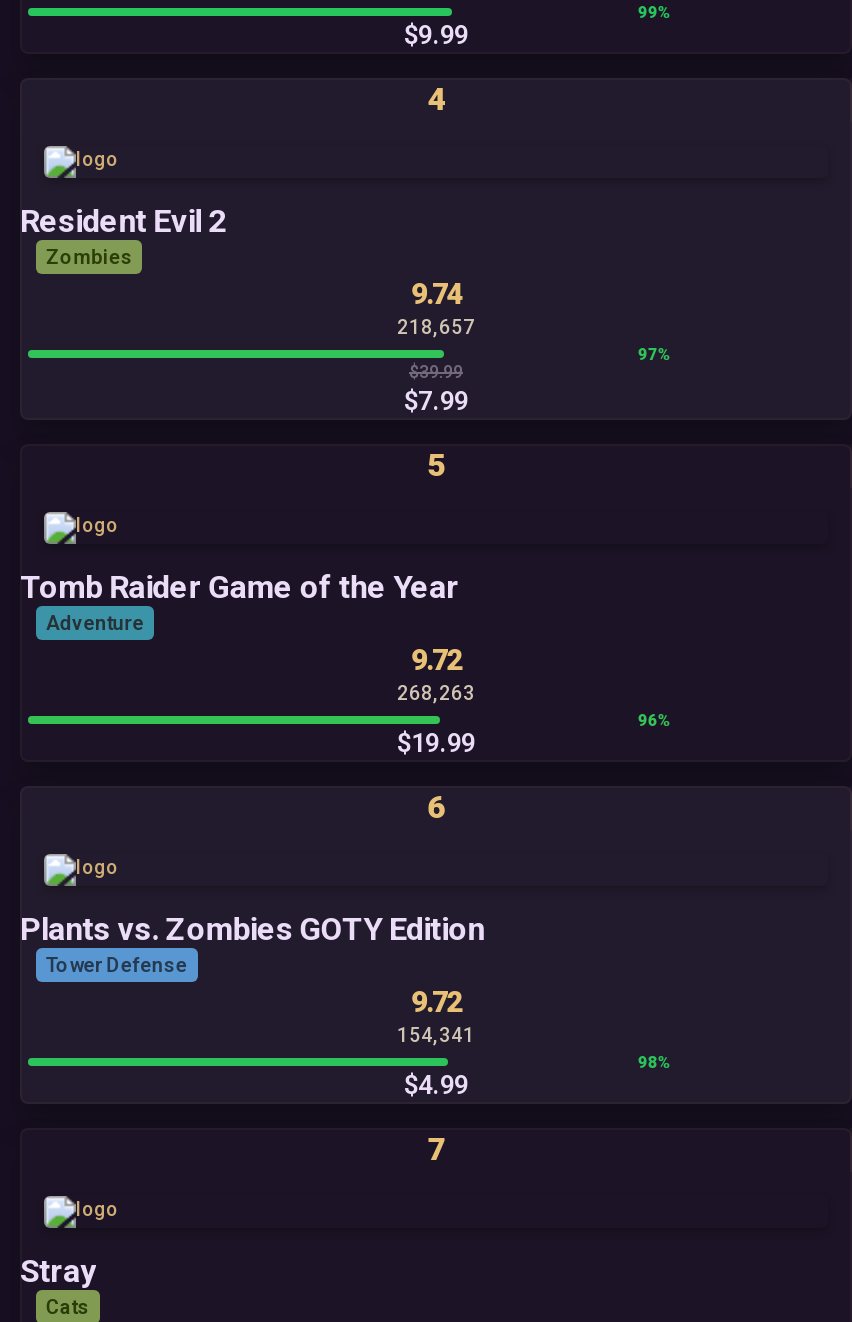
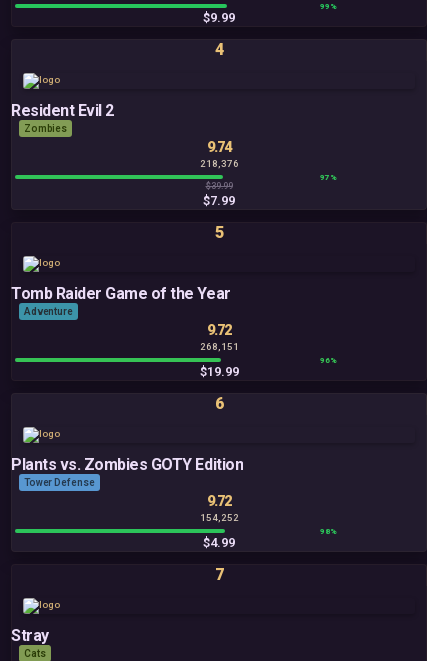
[397,315,475,337] 218,657 -> [199,158,238,169] 218,376
[397,681,475,703] 268,263 -> [199,341,238,352] 268,151
[397,1023,475,1045] 154,341 -> [199,512,238,523] 154,252

